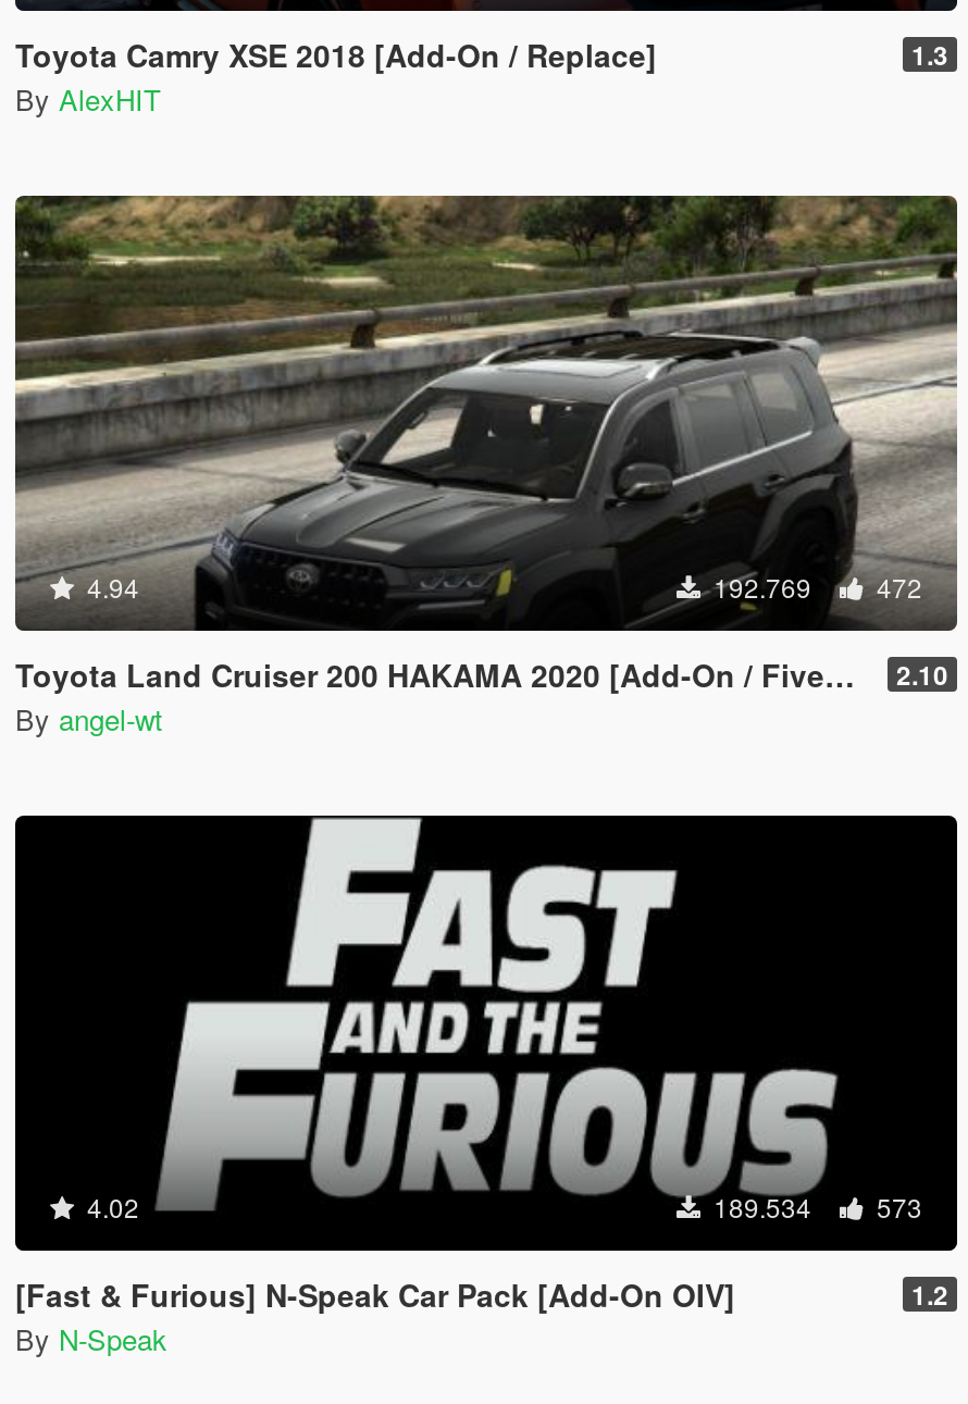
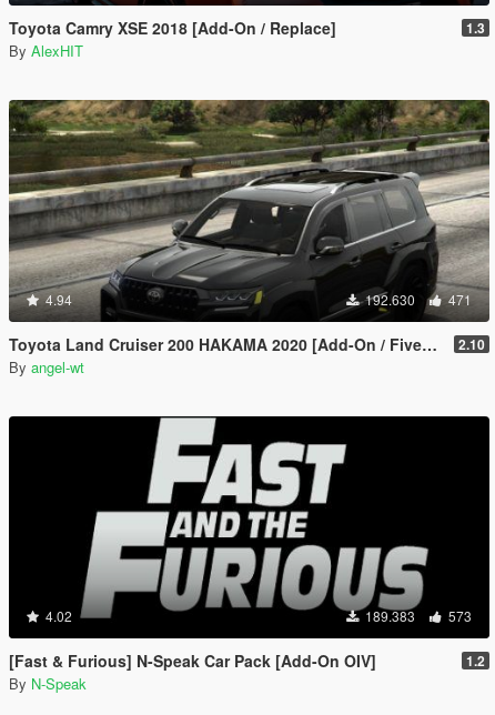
[707,568,818,605] 192.769 -> [362,290,418,309] 192.630
[870,568,922,605] 472 -> [445,290,472,309] 471
[707,1188,922,1225] 189.534 573 -> [362,606,472,625] 189.383 573

